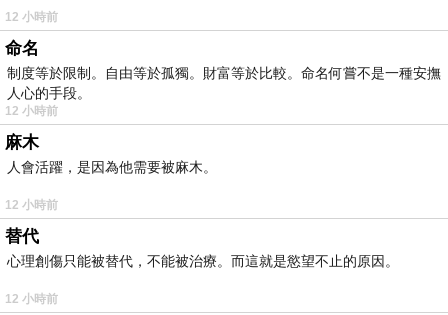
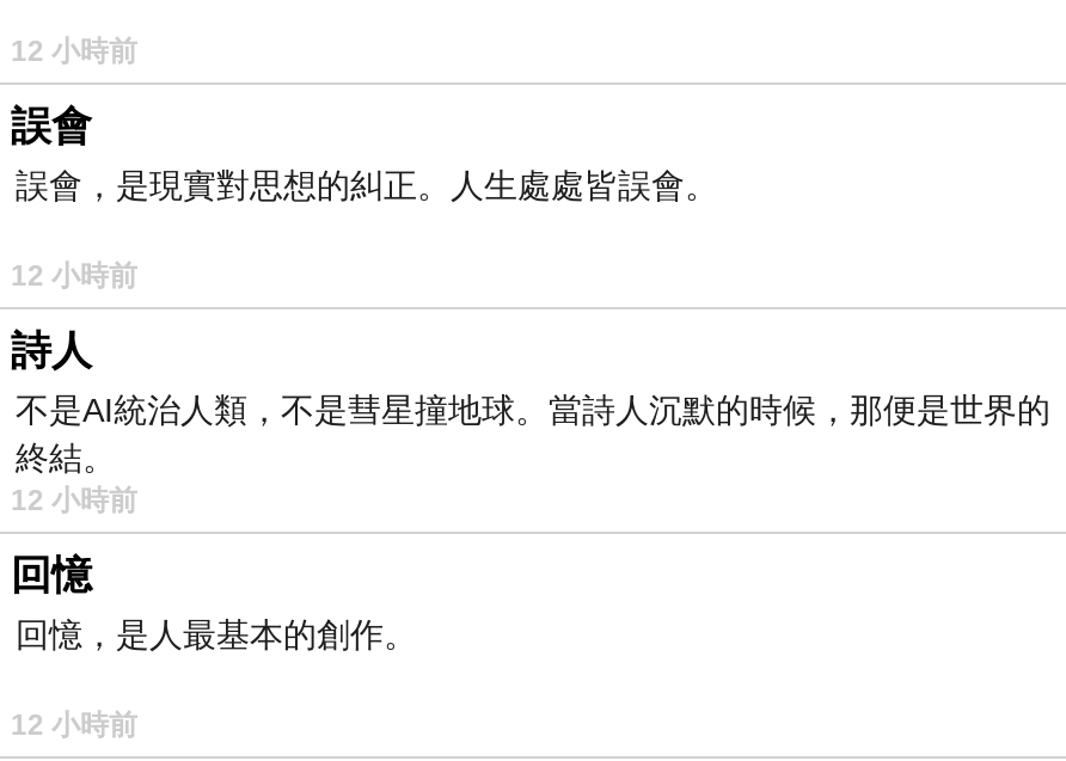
[5,38,441,100] 命名 | 制度等於限制。自由等於孤獨。財富等於比較。命名何嘗不是一種安撫 | 人心的手段。 -> [11,103,718,203] 誤會 | 誤會，是現實對思想的糾正。人生處處皆誤會。
[5,132,217,174] 麻木 | 人會活躍，是因為他需要被麻木。 -> [11,327,1050,475] 詩人 | 不是AI統治人類，不是彗星撞地球。當詩人沉默的時候，那便是世界的 | 終結。
[5,226,399,268] 替代 | 心理創傷只能被替代，不能被治療。而這就是慾望不止的原因。 -> [11,552,417,652] 回憶 | 回憶，是人最基本的創作。

